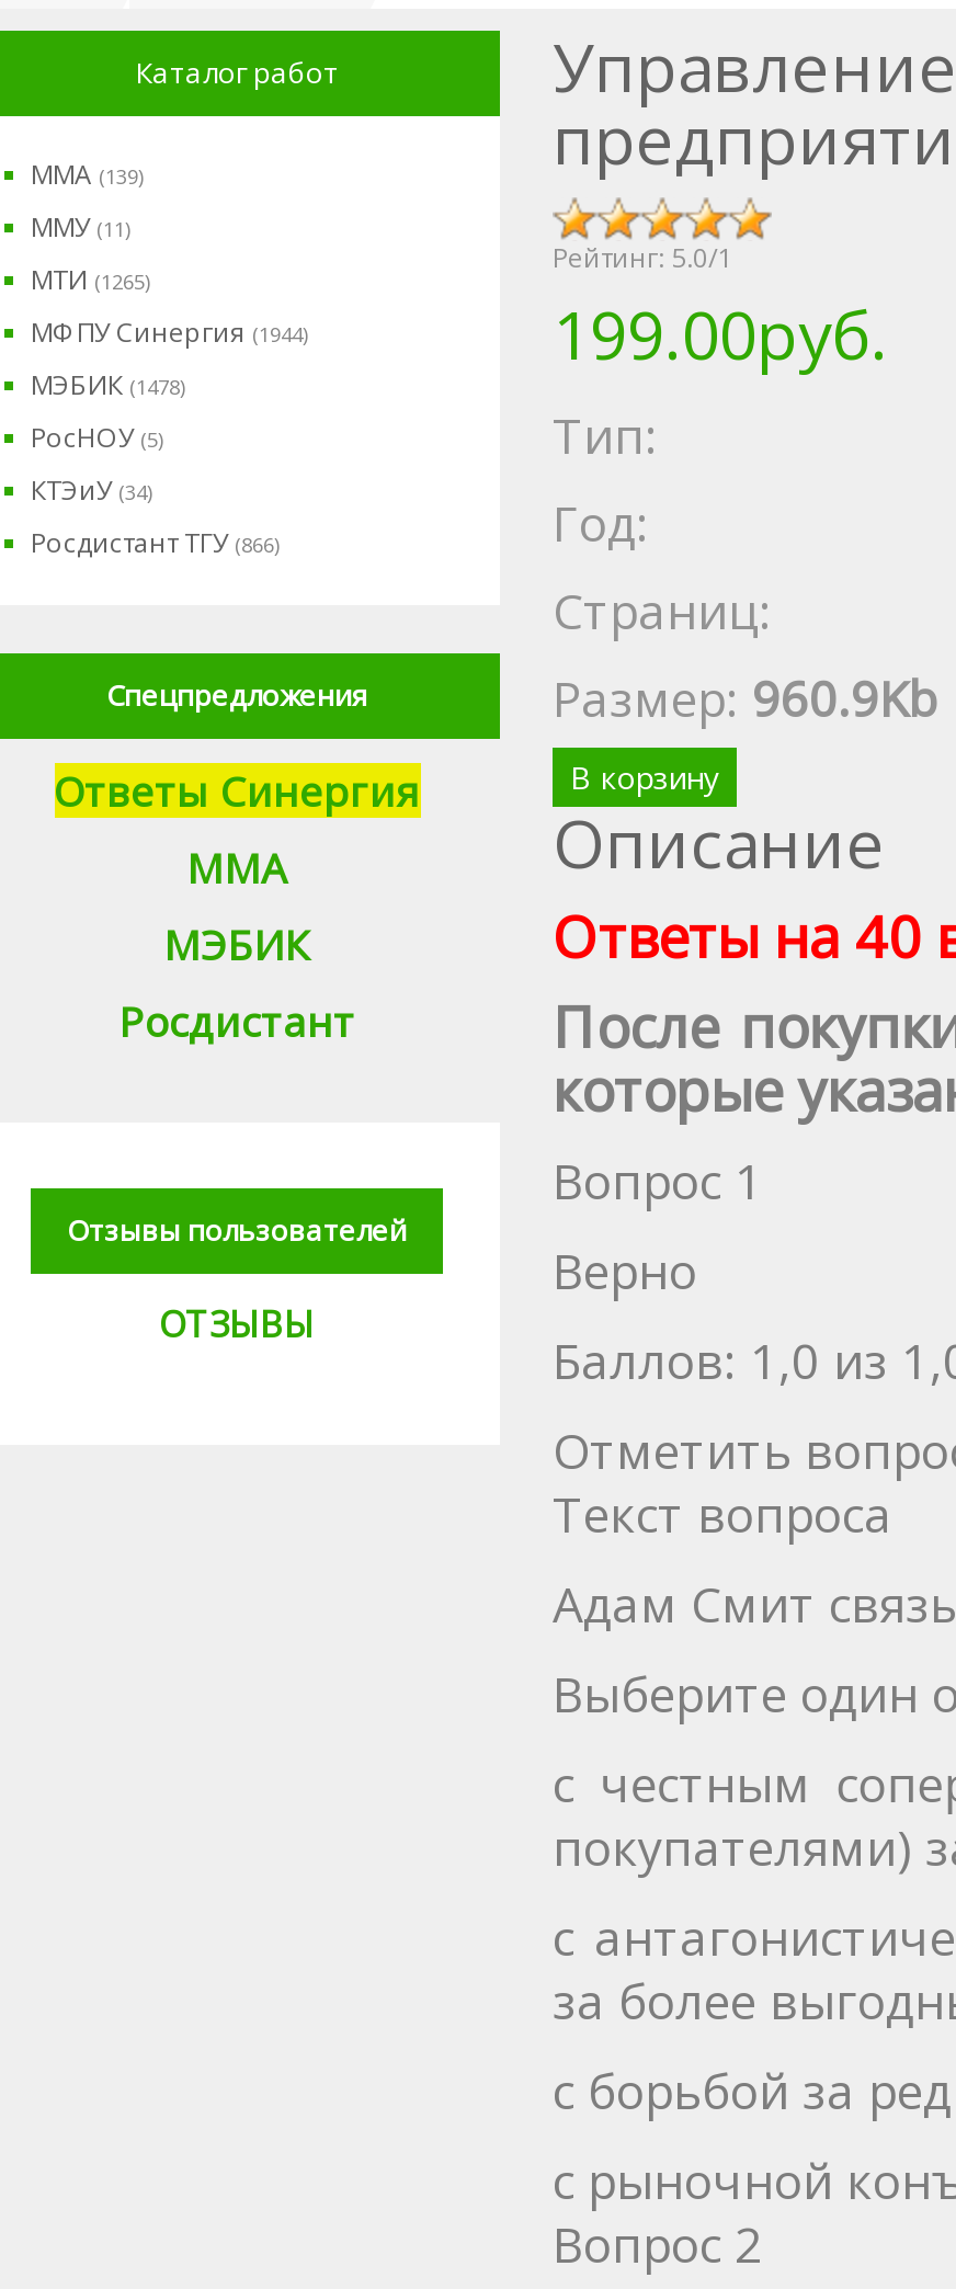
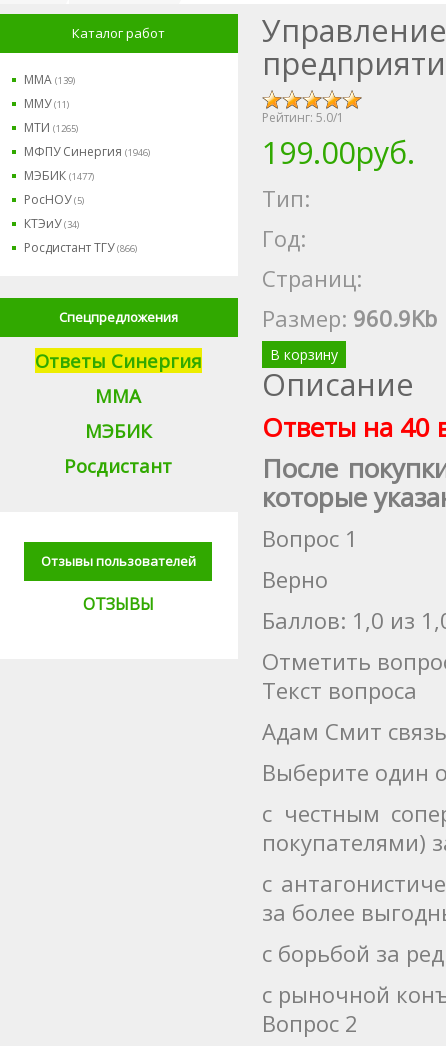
[31,314,307,351] МФПУ Синергия (1944) -> [24,143,150,160] МФПУ Синергия (1946)
[31,366,184,403] МЭБИК (1478) -> [24,167,94,184] МЭБИК (1477)

